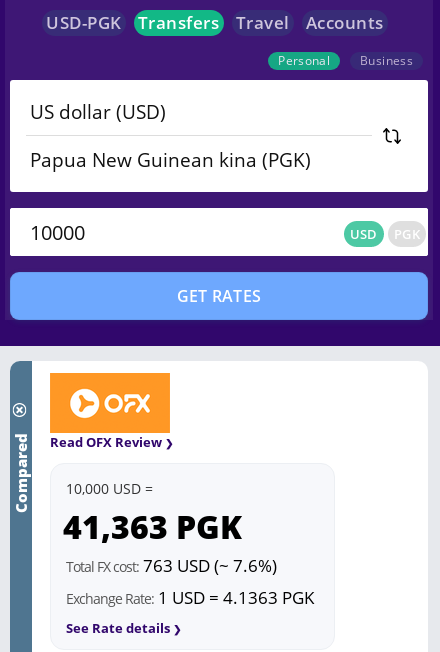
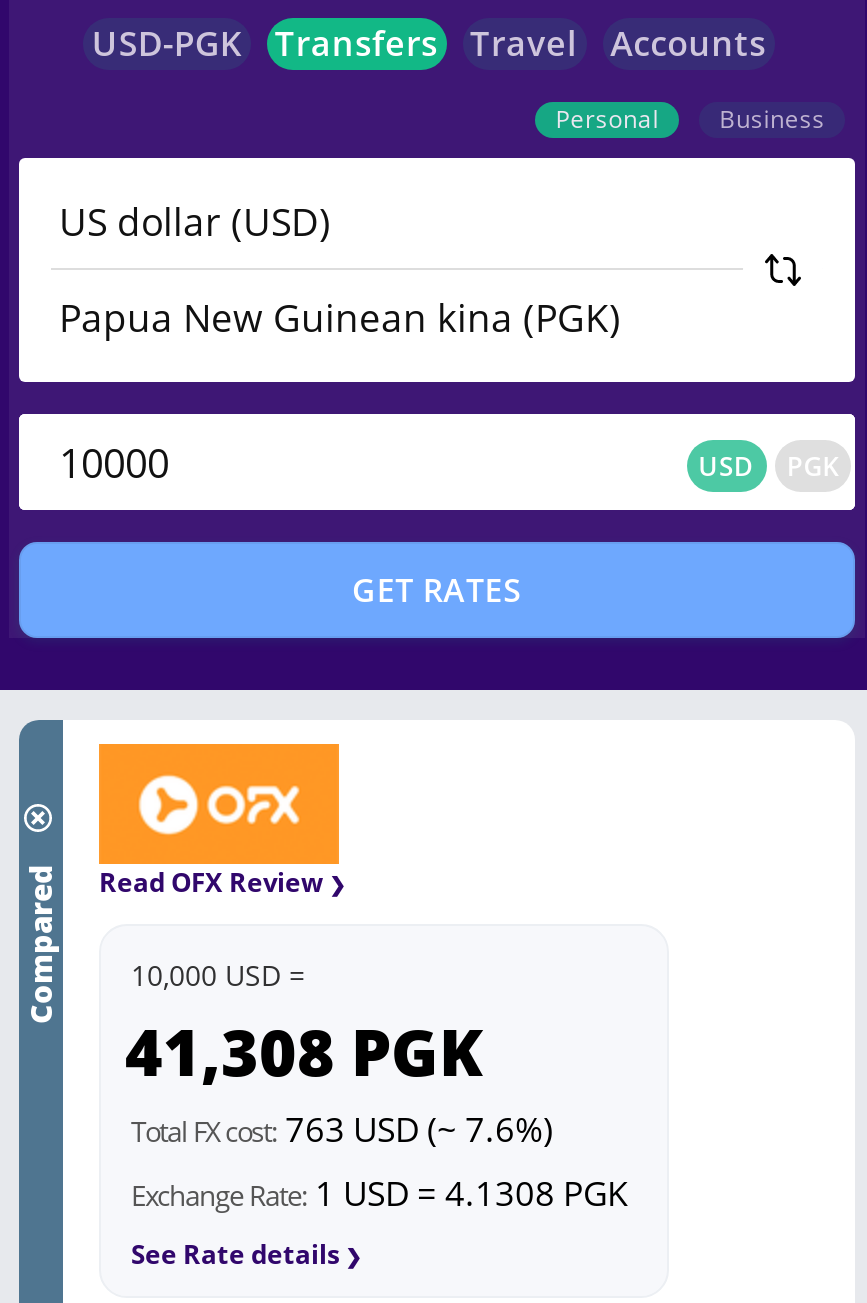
[63,505,242,548] 41,363 PGK -> [125,1008,483,1094] 41,308 PGK
[66,586,314,609] Exchange Rate: 1 USD = 4.1363 PGK -> [131,1170,627,1216] Exchange Rate: 1 USD = 4.1308 PGK

